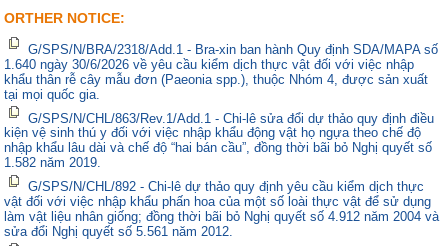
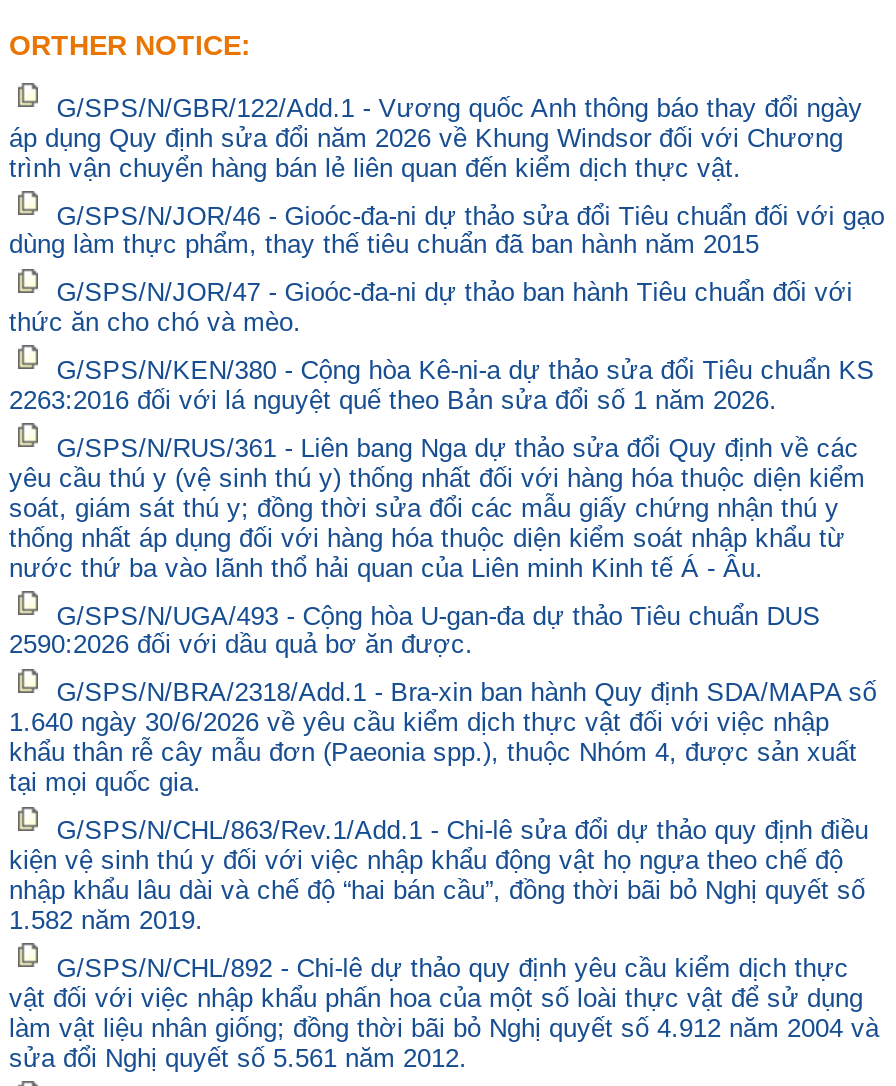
none -> [9,92,884,660] G/SPS/N/GBR/122/Add.1 - Vương quốc Anh thông báo thay đổi ngày | áp dụng Quy định sửa đổi năm 2026 về Khung Windsor đối với Chương | trình vận chuyển hàng bán lẻ liên quan đến kiểm dịch thực vật. | G/SPS/N/JOR/46 - Gioóc-đa-ni dự thảo sửa đổi Tiêu chuẩn đối với gạo | dùng làm thực phẩm, thay thế tiêu chuẩn đã ban hành năm 2015 | G/SPS/N/JOR/47 - Gioóc-đa-ni dự thảo ban hành Tiêu chuẩn đối với | thức ăn cho chó và mèo. | G/SPS/N/KEN/380 - Cộng hòa Kê-ni-a dự thảo sửa đổi Tiêu chuẩn KS | 2263:2016 đối với lá nguyệt quế theo Bản sửa đổi số 1 năm 2026. | G/SPS/N/RUS/361 - Liên bang Nga dự thảo sửa đổi Quy định về các | yêu cầu thú y (vệ sinh thú y) thống nhất đối với hàng hóa thuộc diện kiểm | soát, giám sát thú y; đồng thời sửa đổi các mẫu giấy chứng nhận thú y | thống nhất áp dụng đối với hàng hóa thuộc diện kiểm soát nhập khẩu từ | nước thứ ba vào lãnh thổ hải quan của Liên minh Kinh tế Á - Âu. | G/SPS/N/UGA/493 - Cộng hòa U-gan-đa dự thảo Tiêu chuẩn DUS | 2590:2026 đối với dầu quả bơ ăn được.

